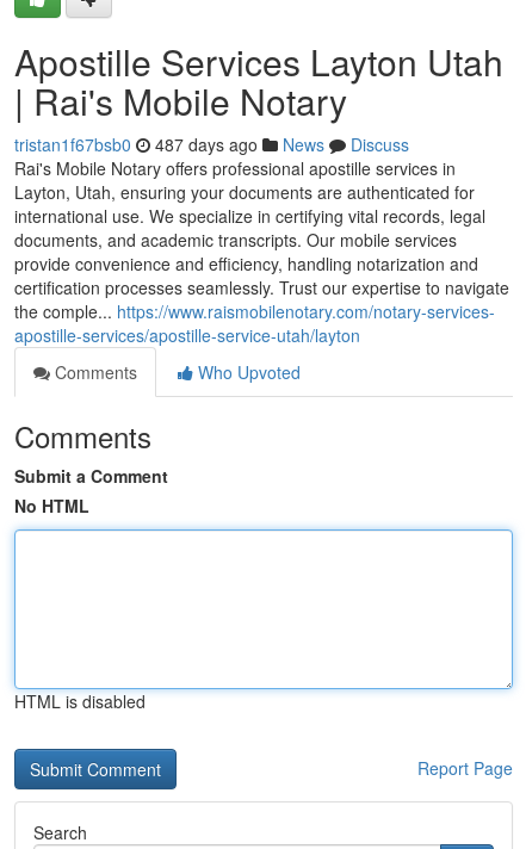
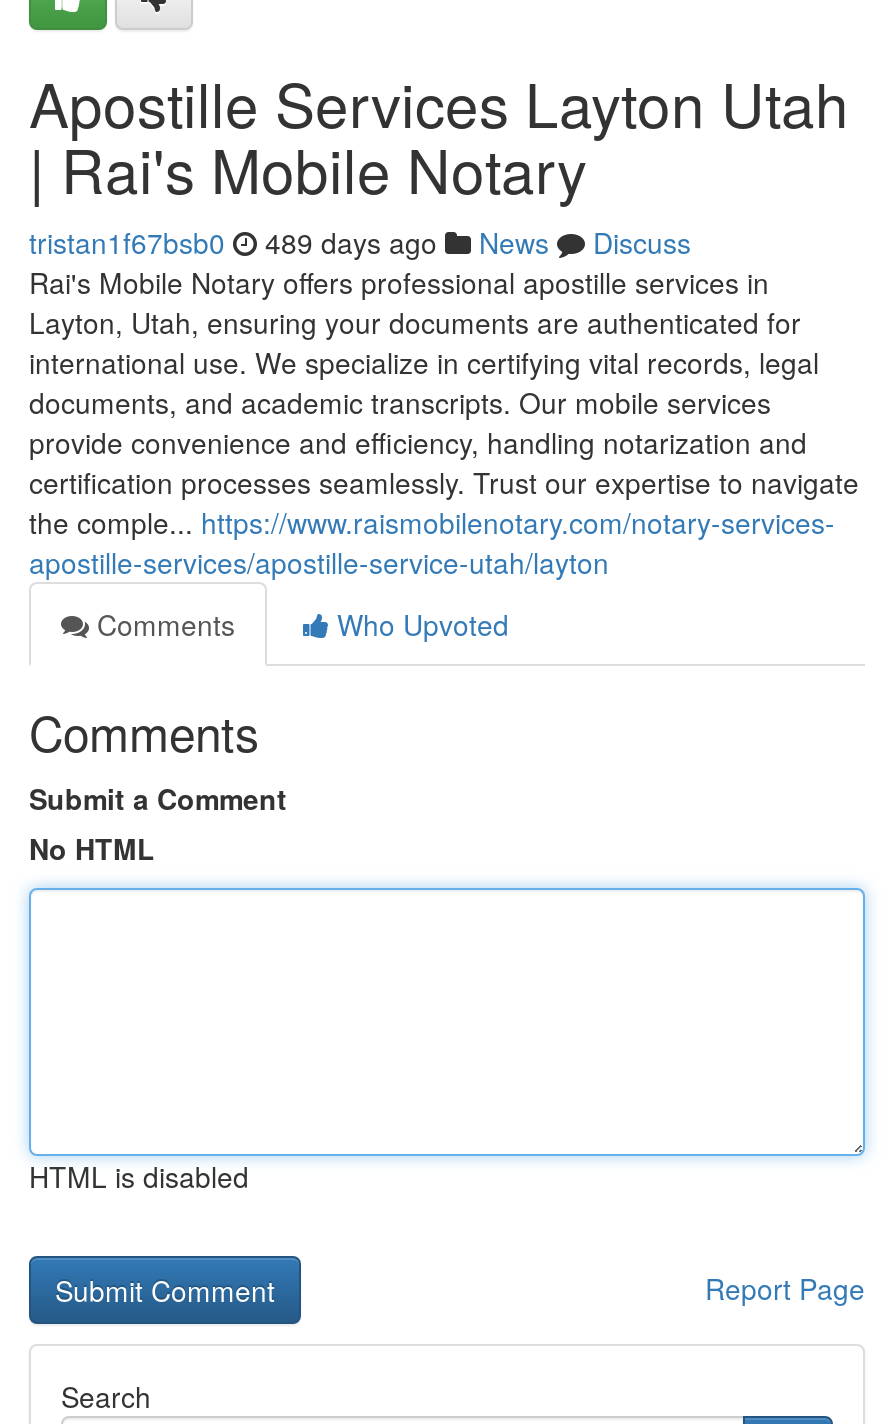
[14,132,409,156] tristan1f67bsb0 487 days ago News Discuss -> [29,222,691,262] tristan1f67bsb0 489 days ago News Discuss

